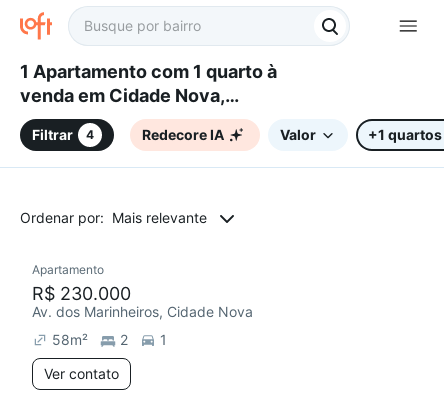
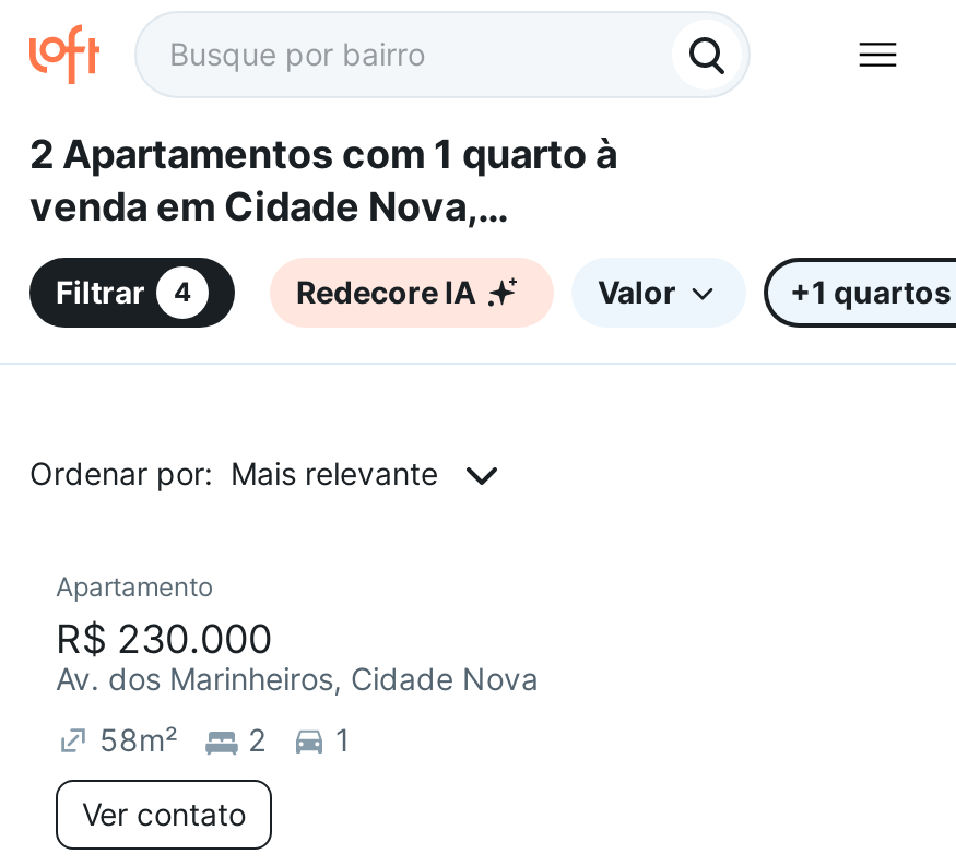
[20,61,267,82] 1 Apartamento com 1 quarto à -> [29,132,595,178] 2 Apartamentos com 1 quarto à

